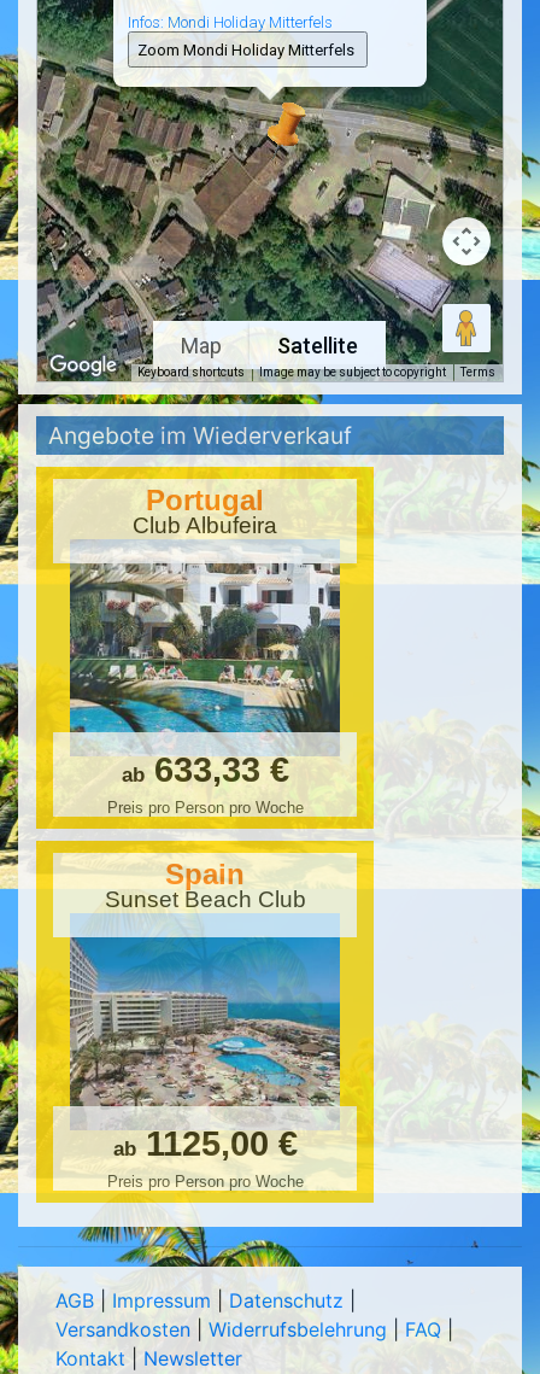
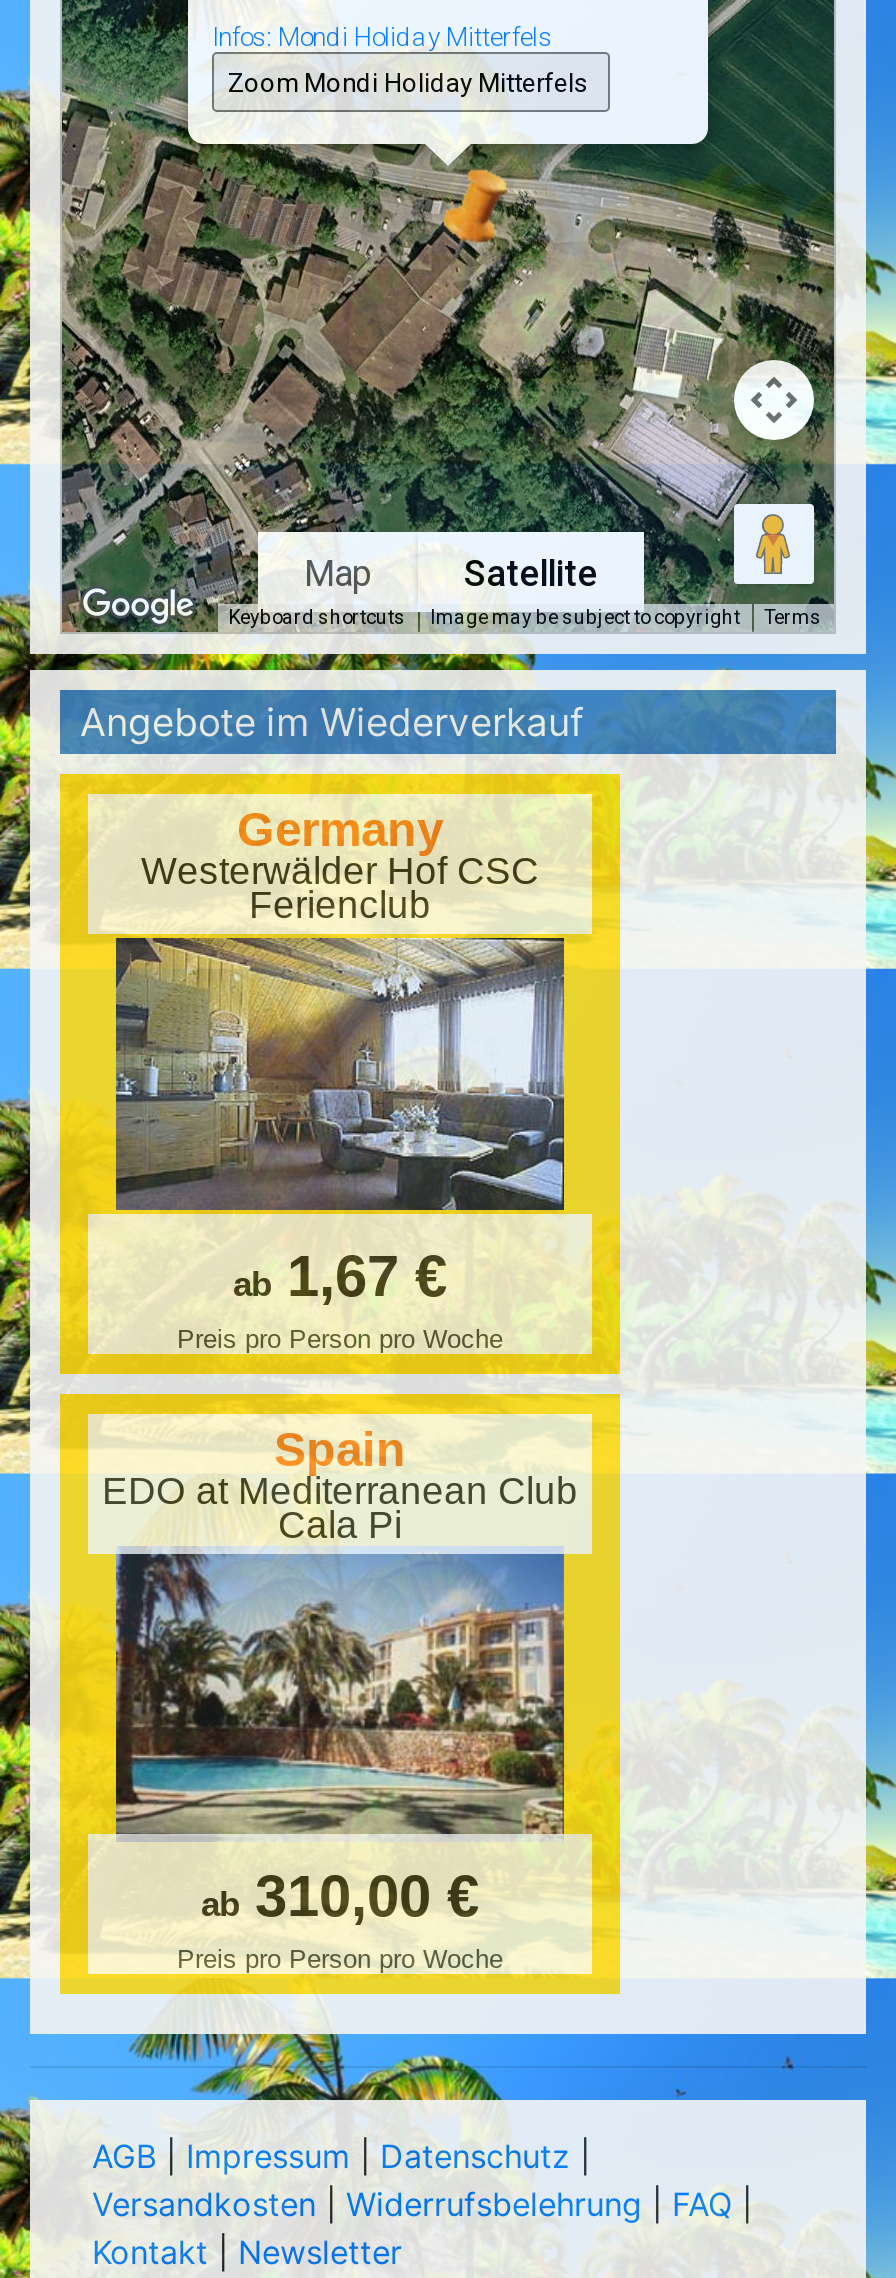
[133,484,277,538] Portugal | Club Albufeira -> [141,802,539,926] Germany | Westerwälder Hof CSC | Ferienclub
[69,548,341,789] [image] | ab 633,33 € -> [114,908,566,1308] [image] | ab 1,67 €
[104,887,306,912] Sunset Beach Club -> [102,1470,578,1546] EDO at Mediterranean Club | Cala Pi
[69,922,341,1163] [image] | ab 1125,00 € -> [114,1528,566,1928] [image] | ab 310,00 €

